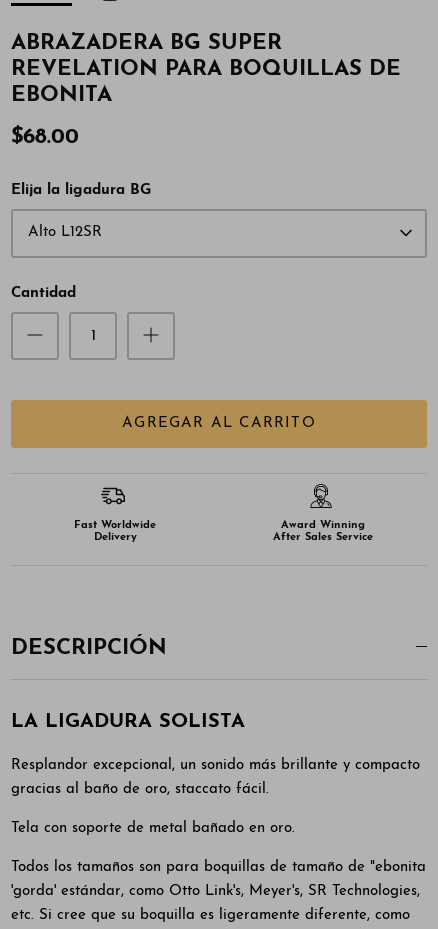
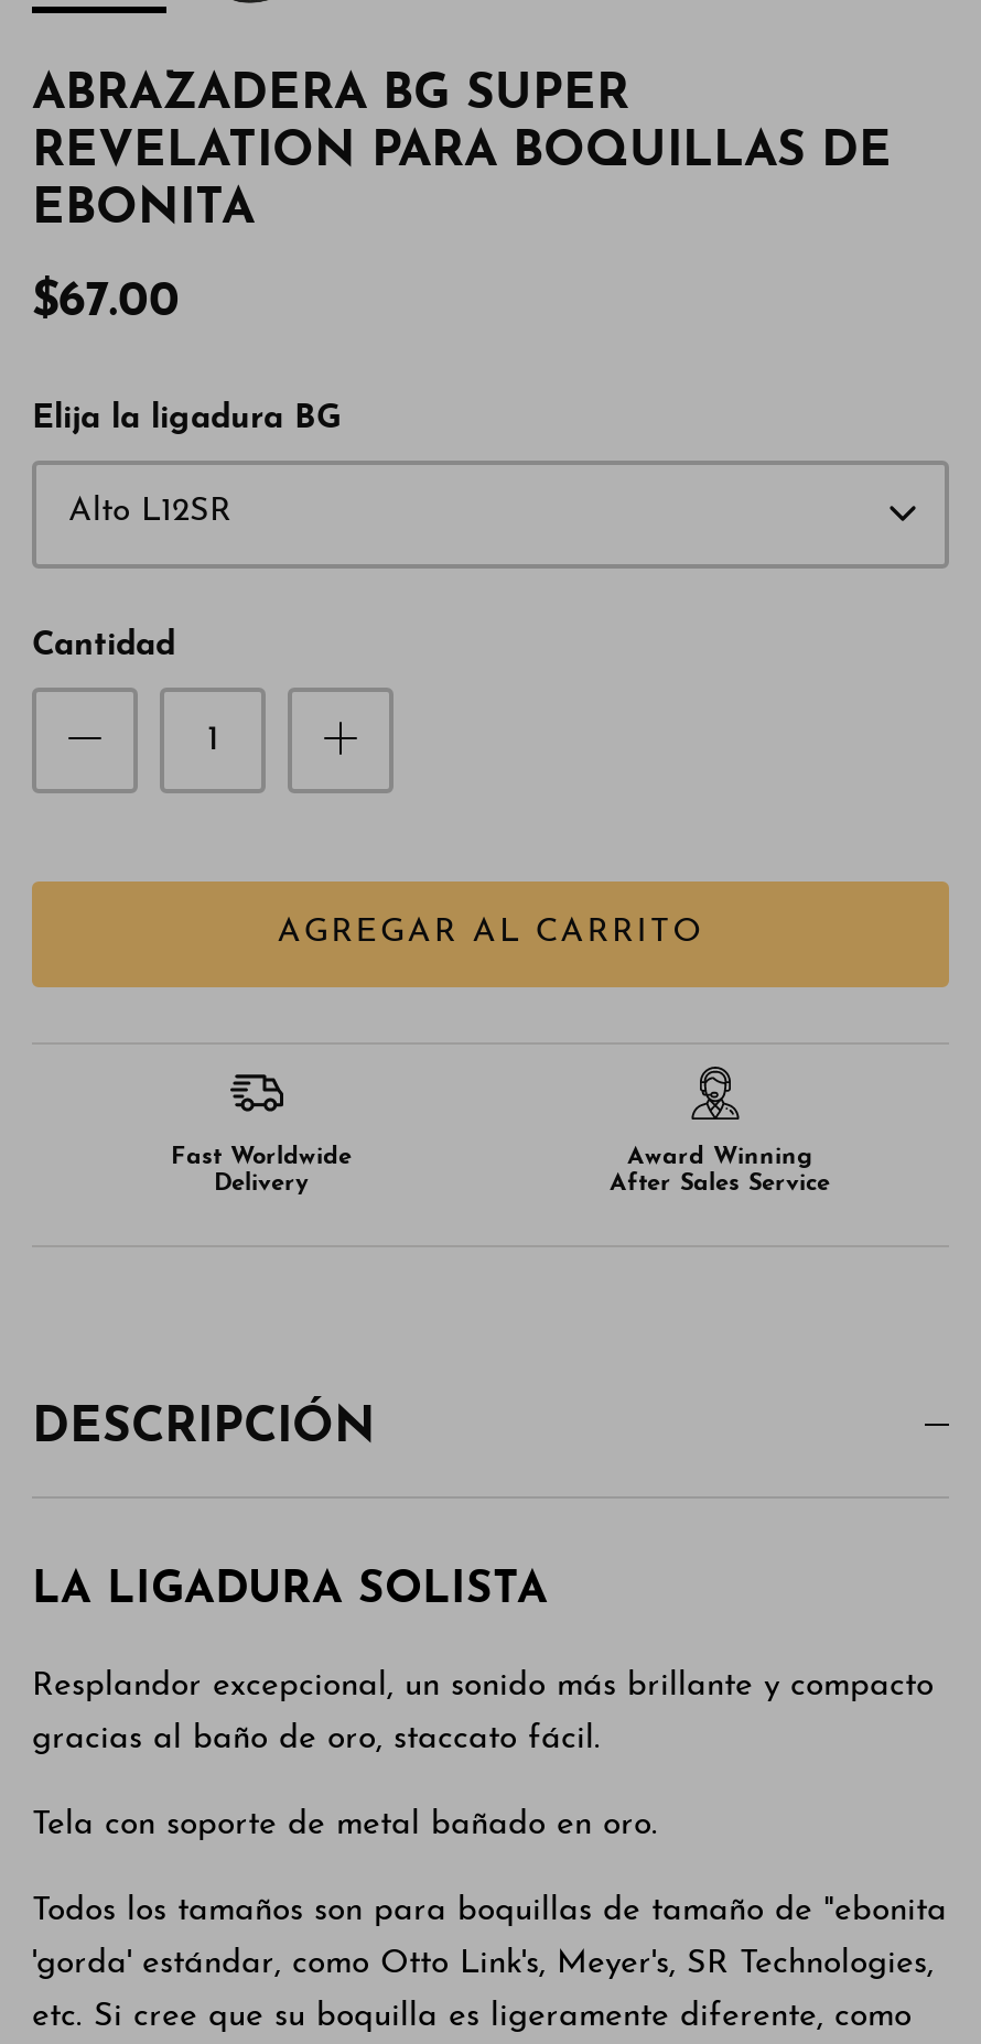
[11,126,79,149] $68.00 -> [32,278,180,328] $67.00

